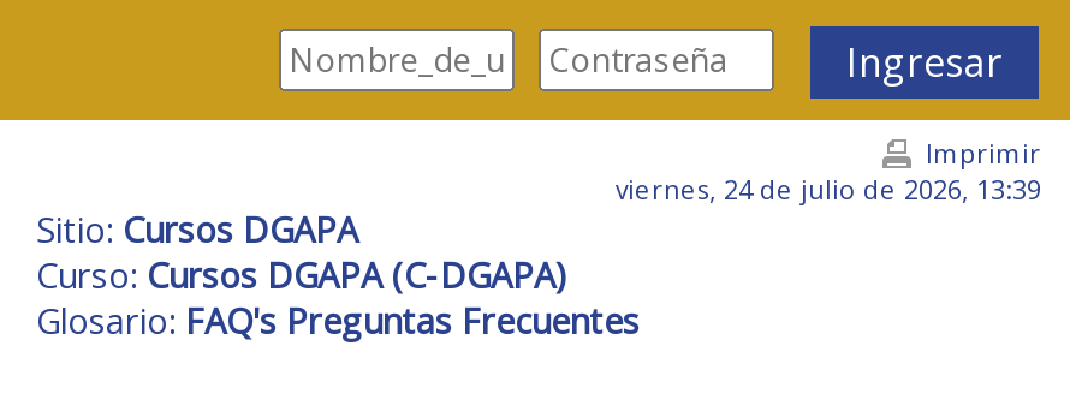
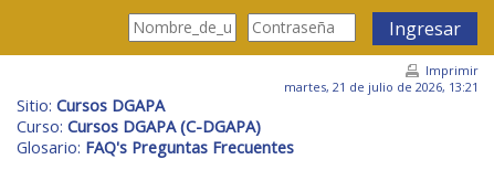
[616,171,1041,207] viernes, 24 de julio de 2026, 13:39 -> [284,78,479,95] martes, 21 de julio de 2026, 13:21

